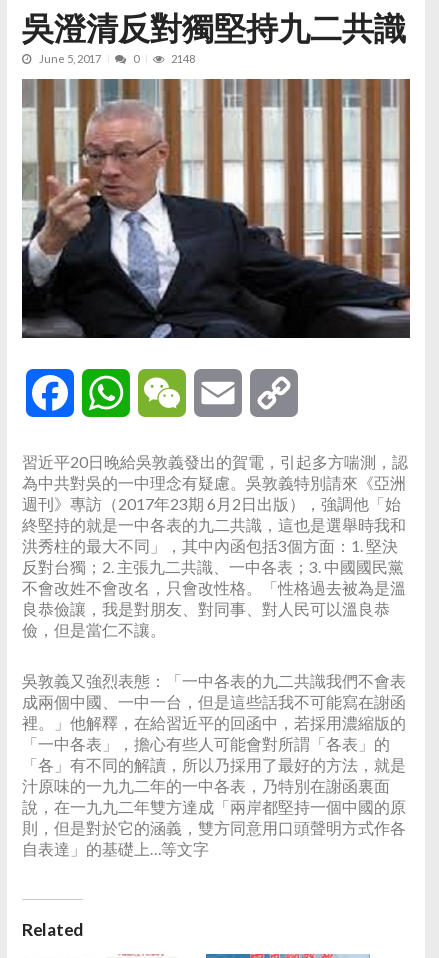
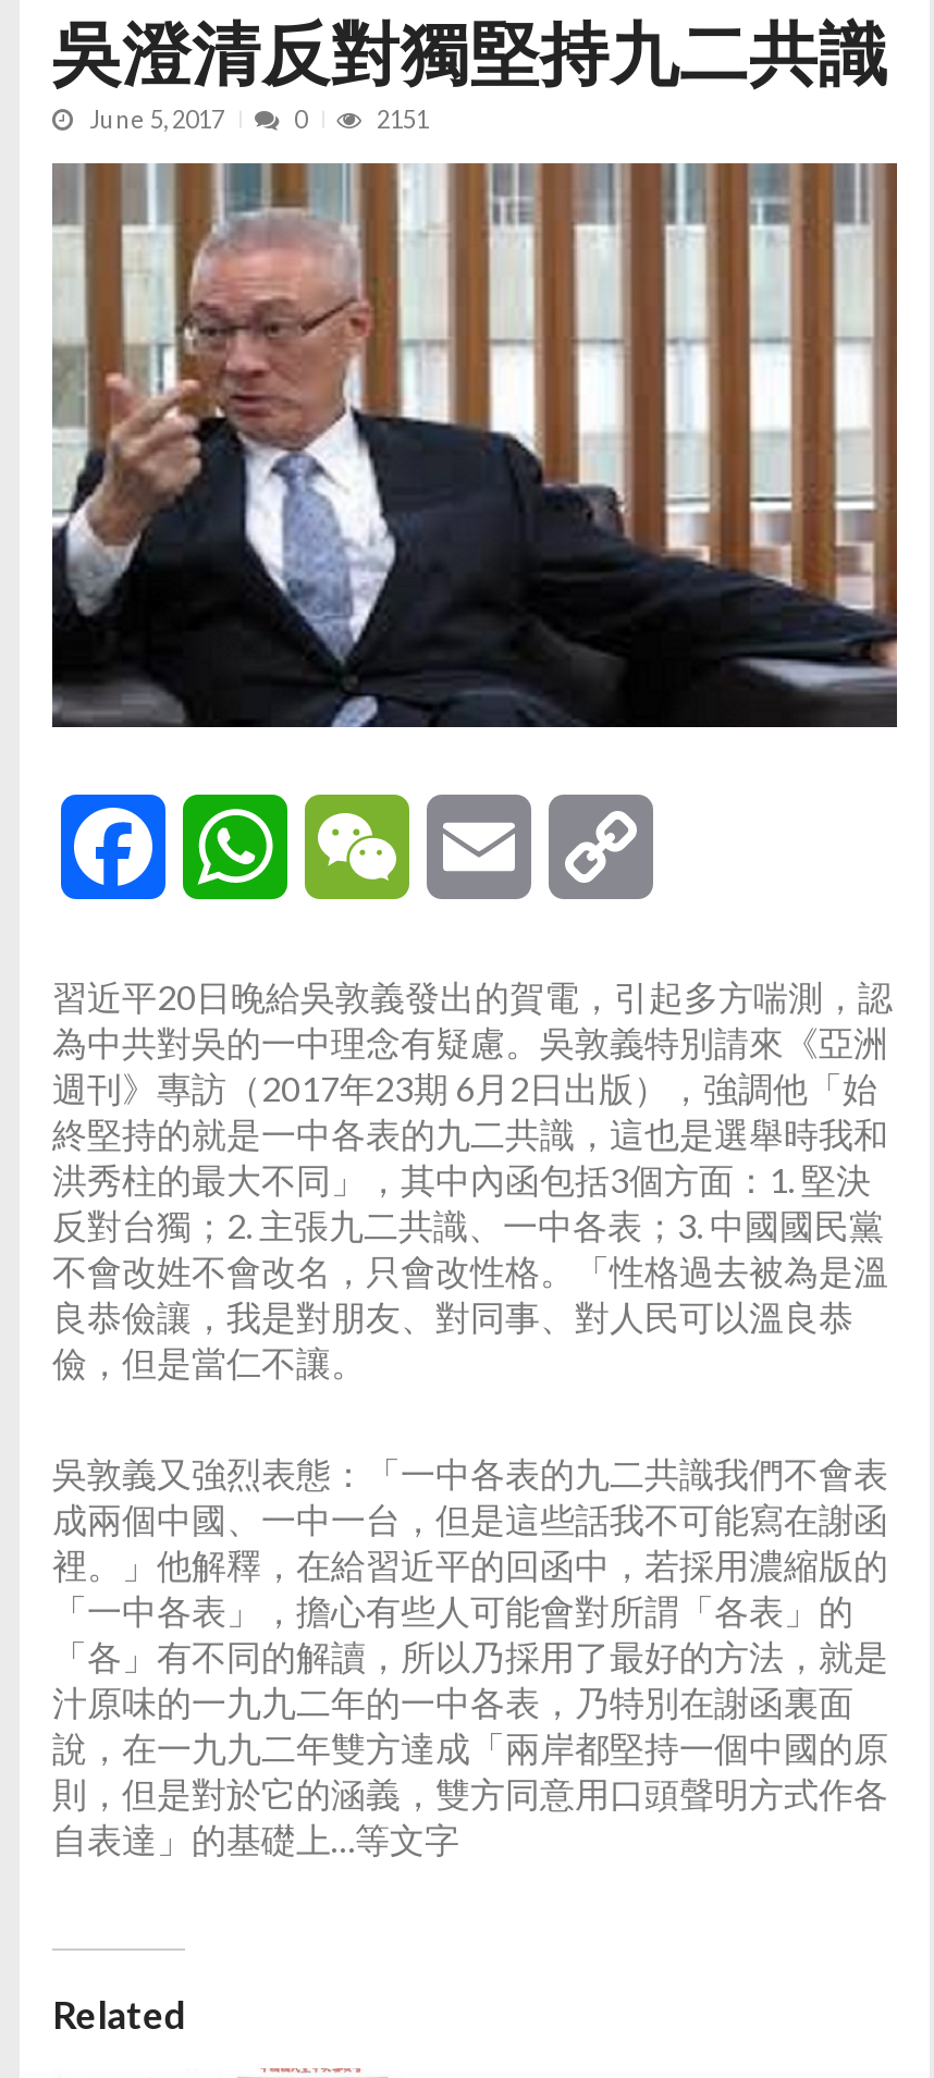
[171,52,195,65] 2148 -> [377,106,429,134] 2151

